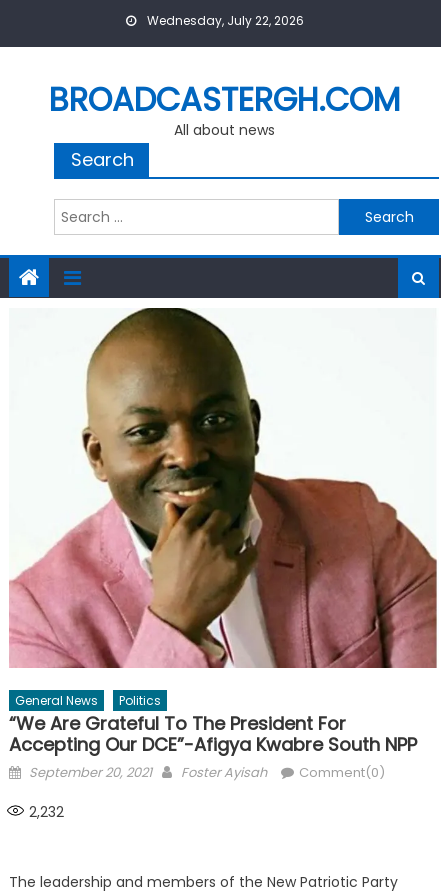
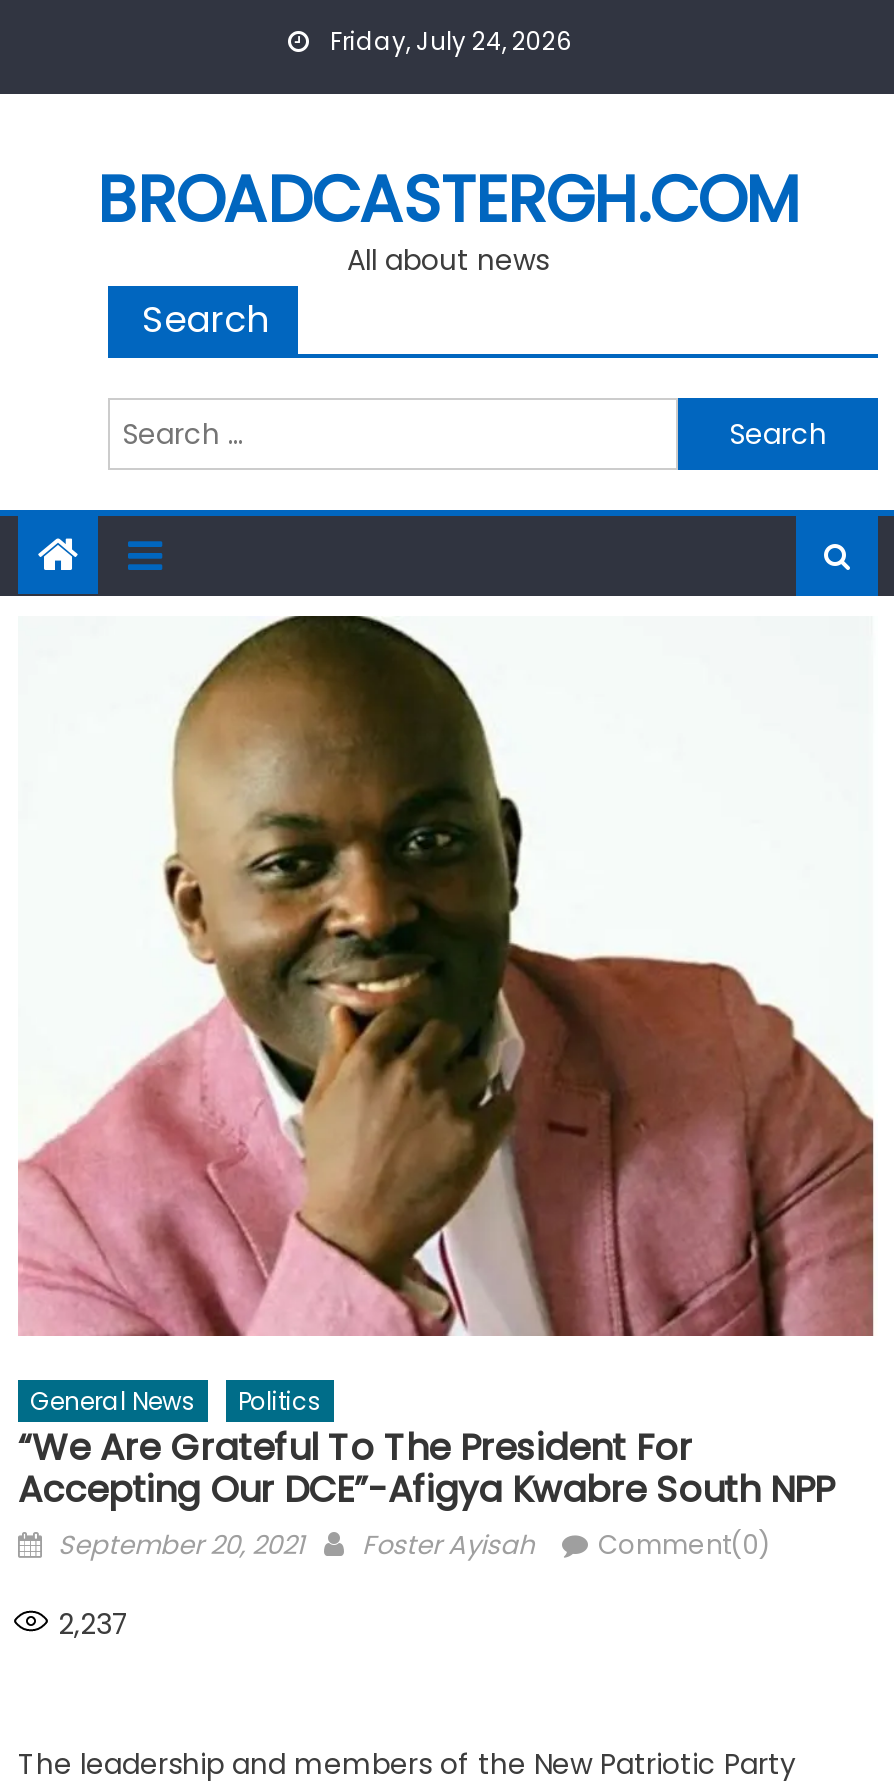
[144,12,304,29] Wednesday, July 22, 2026 -> [324,24,572,58] Friday, July 24, 2026
[29,802,64,822] 2,232 -> [58,1605,130,1645] 2,237

